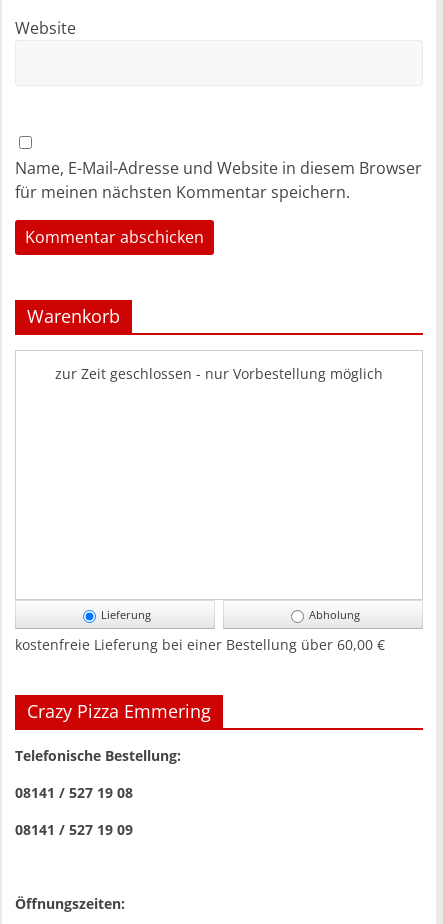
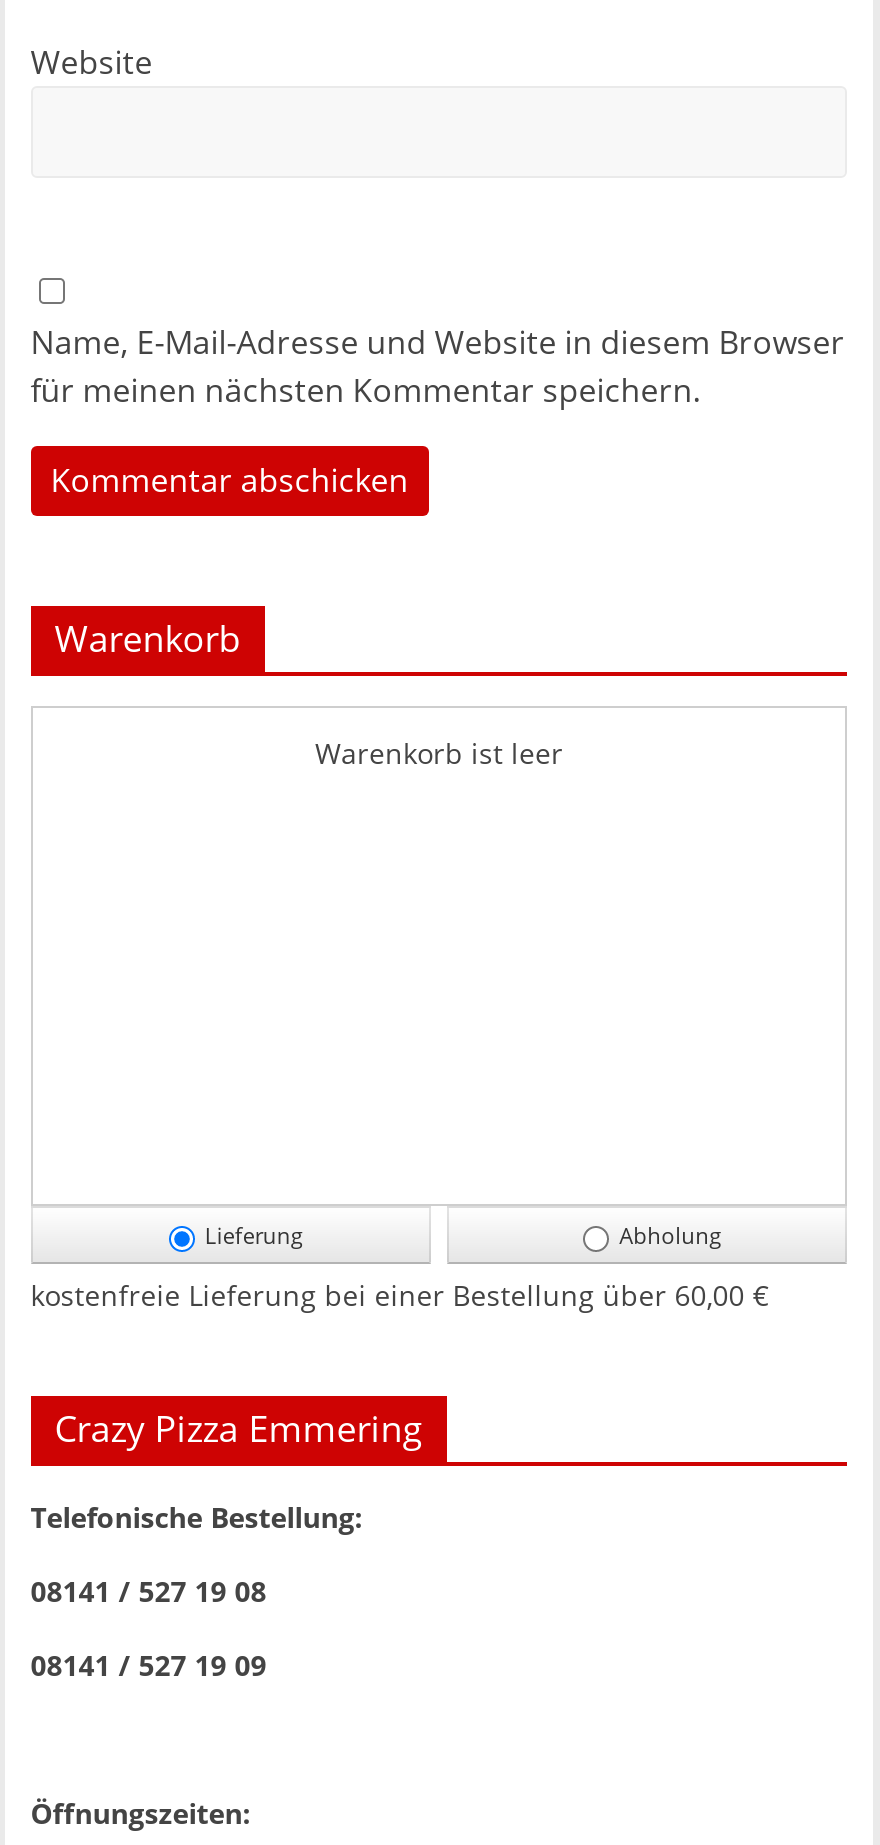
[55,364,383,383] zur Zeit geschlossen - nur Vorbestellung möglich -> [315,734,563,772] Warenkorb ist leer

